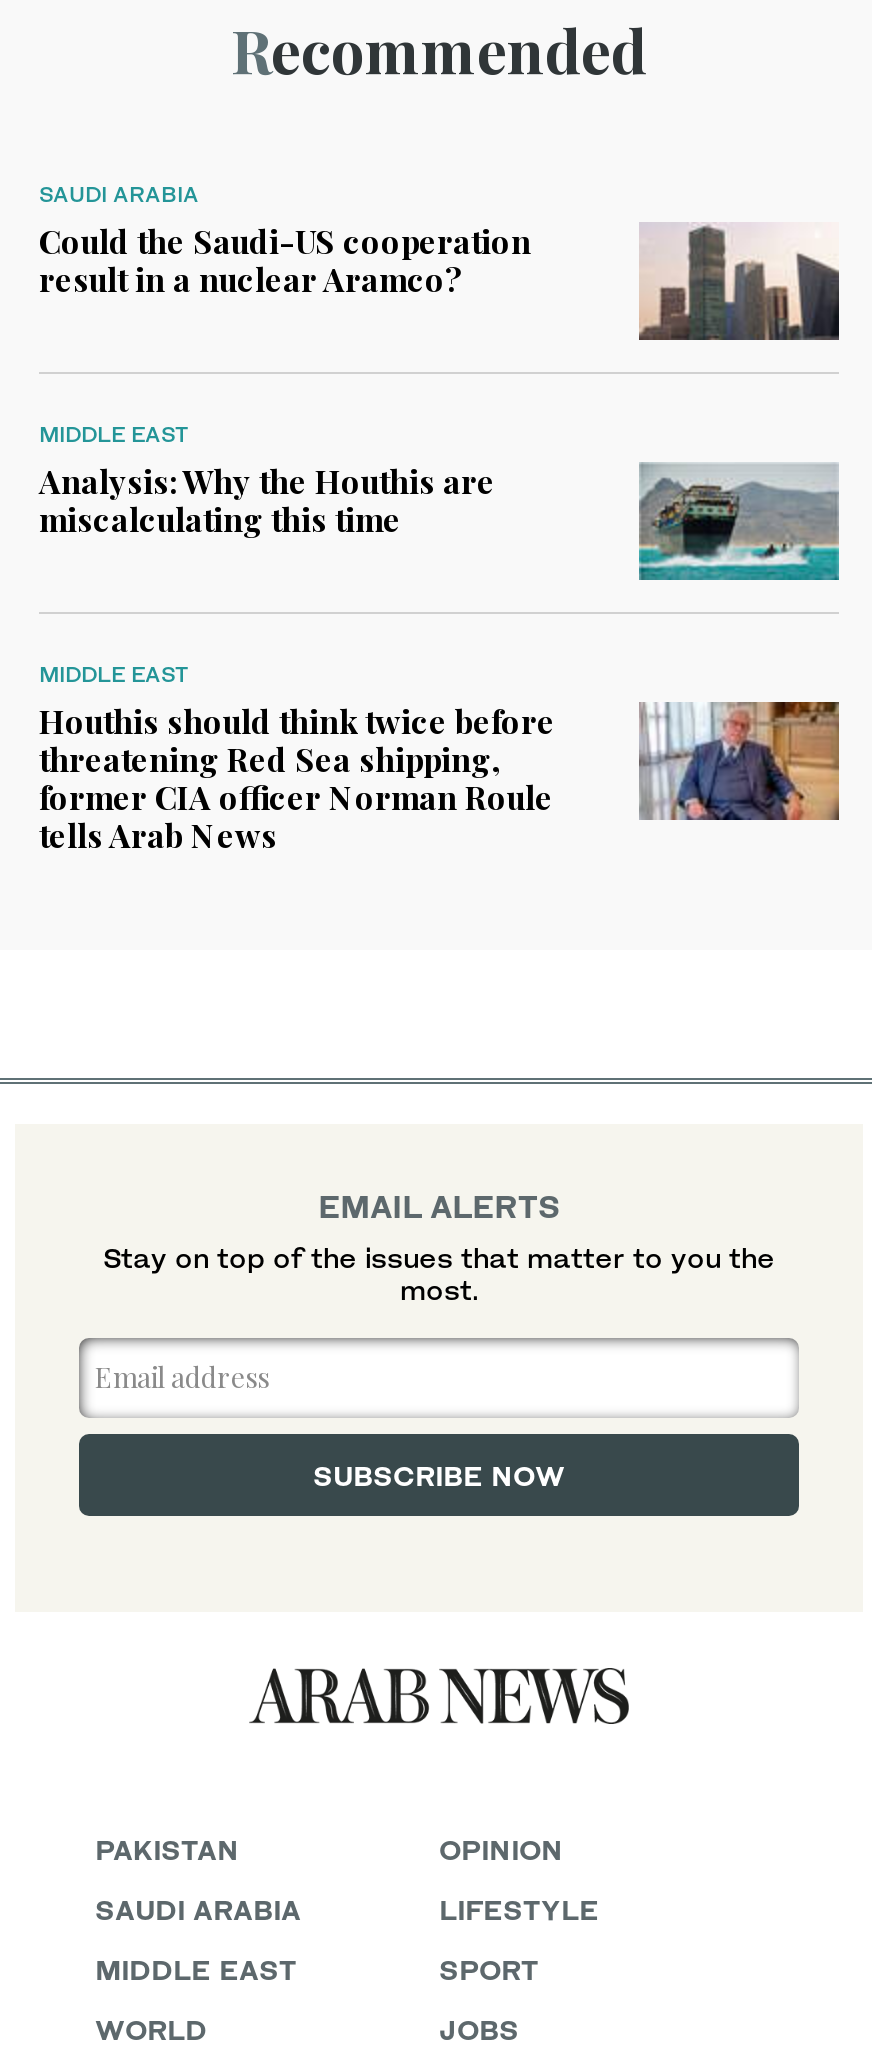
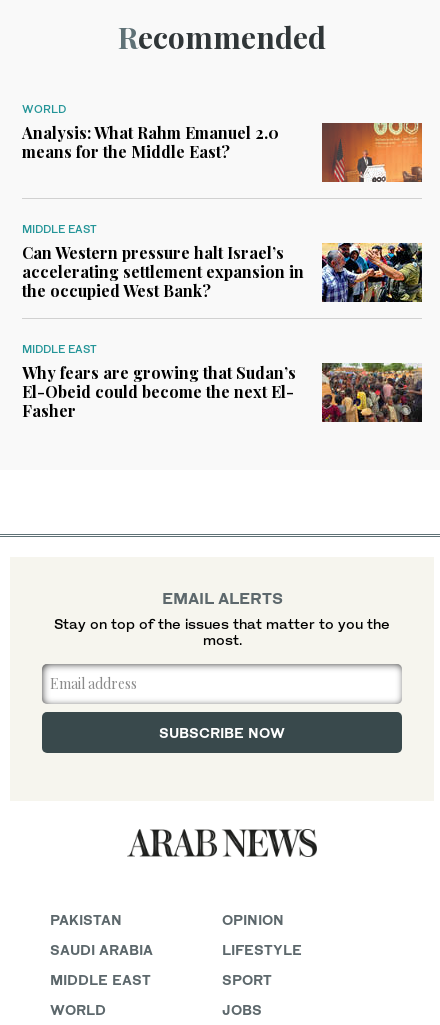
[39,180,531,300] SAUDI ARABIA | Could the Saudi-US cooperation | result in a nuclear Aramco? -> [22,102,279,162] WORLD | Analysis: What Rahm Emanuel 2.0 | means for the Middle East?
[639,222,841,342] [image] -> [321,122,423,183] [image]
[39,460,495,540] Analysis: Why the Houthis are | miscalculating this time -> [22,242,304,301] Can Western pressure halt Israel’s | accelerating settlement expansion in | the occupied West Bank?
[637,462,841,582] [image] -> [321,242,423,303] [image]
[39,700,555,856] Houthis should think twice before | threatening Red Sea shipping, | former CIA officer Norman Roule | tells Arab News -> [22,362,296,421] Why fears are growing that Sudan’s | El-Obeid could become the next El- | Fasher
[639,700,841,822] [image] -> [321,362,423,423] [image]

